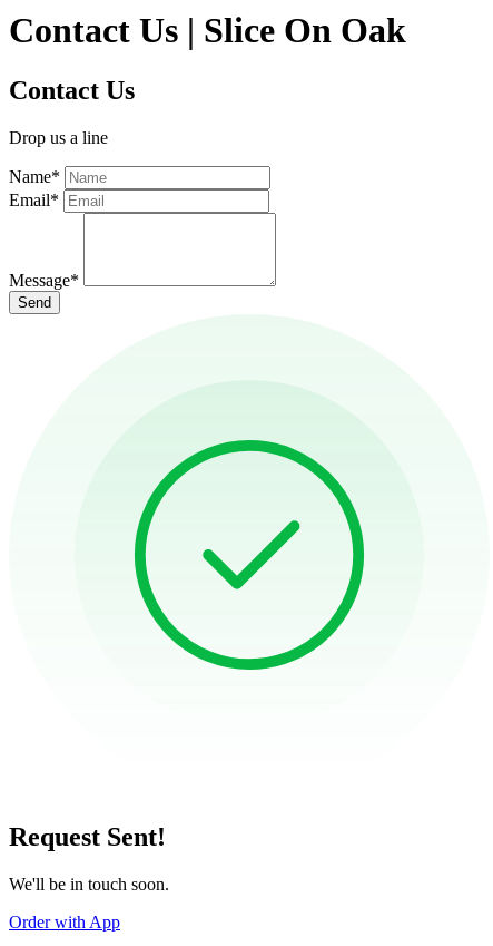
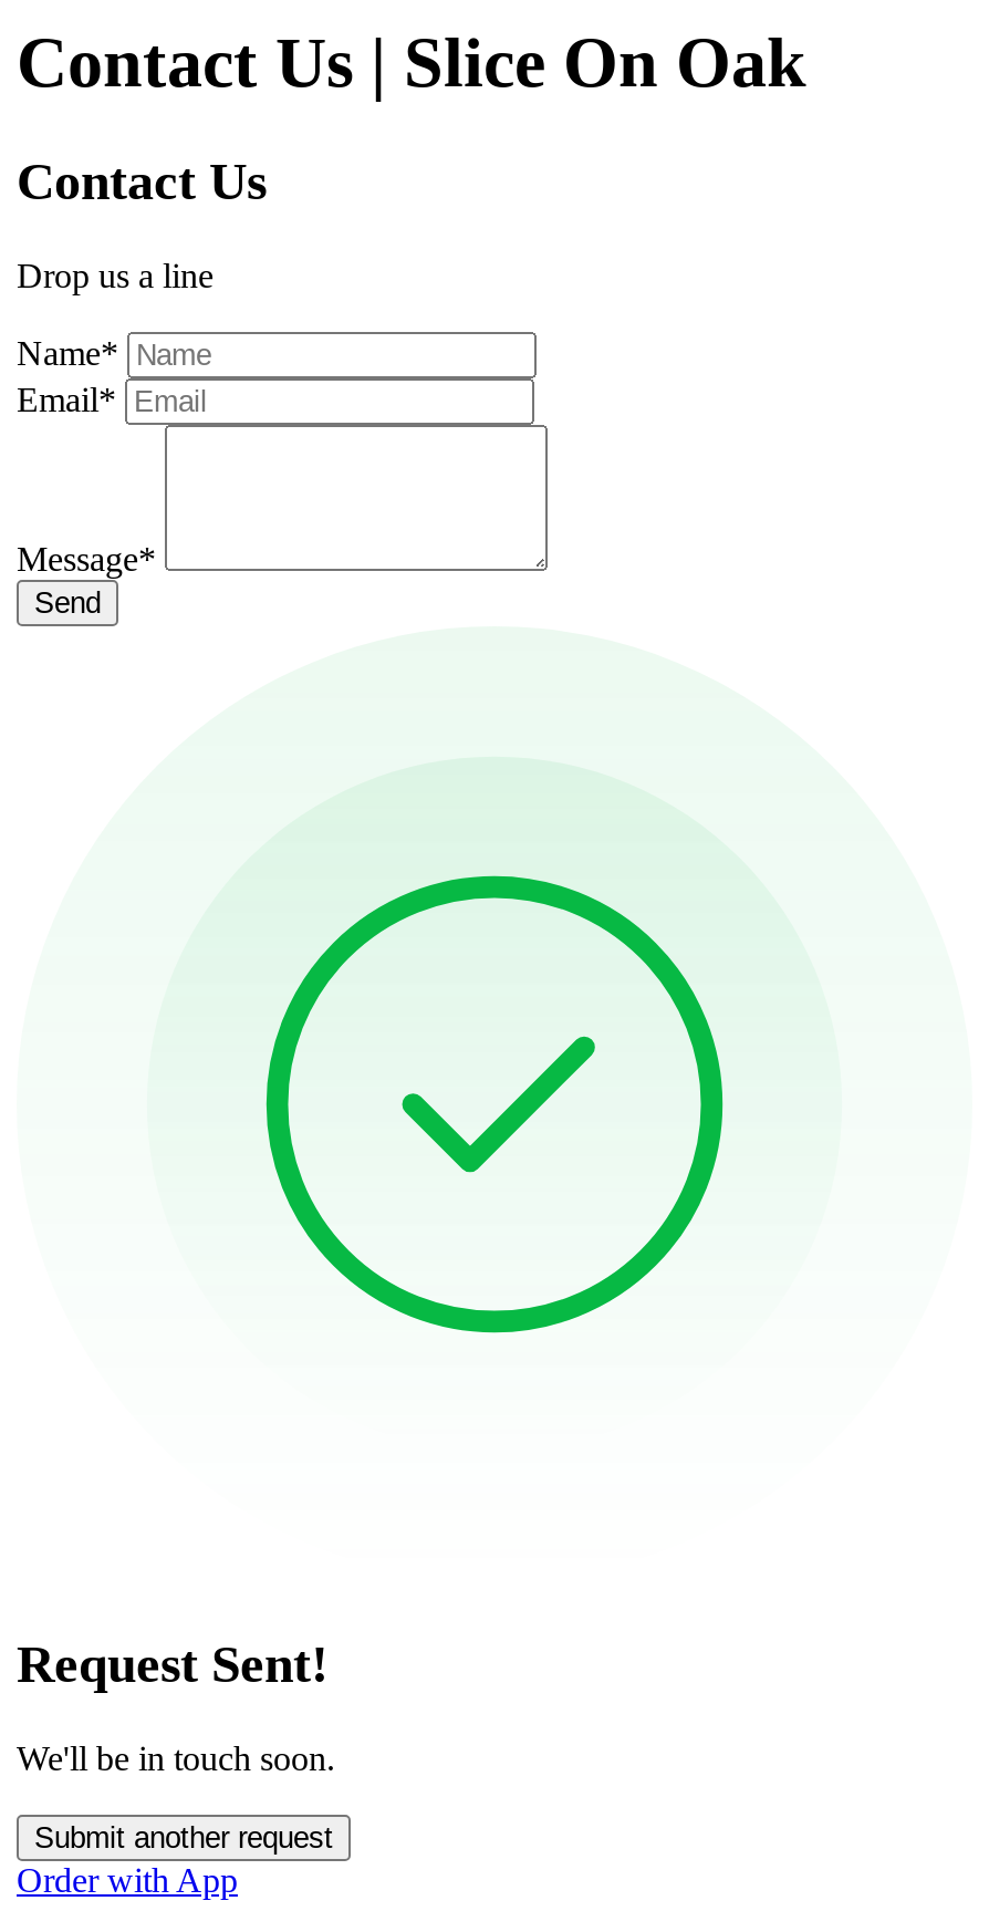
none -> [34,1820,333,1854] Submit another request

